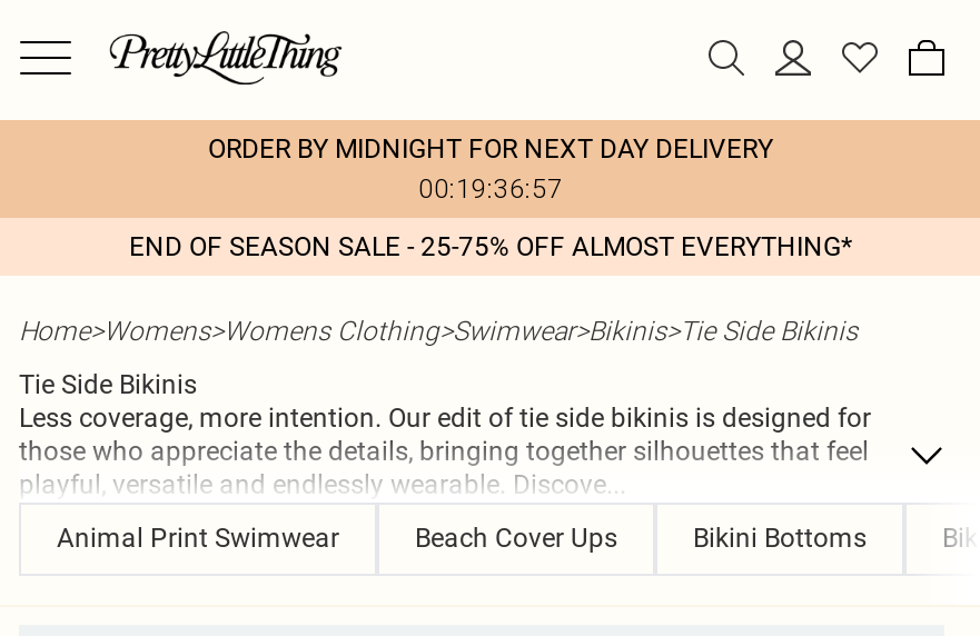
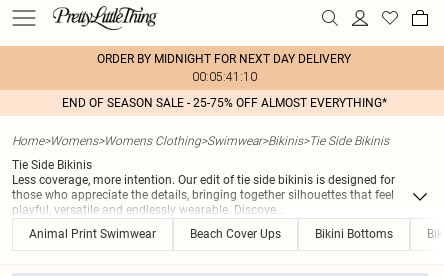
[418,171,563,205] 00:19:36:57 -> [191,69,256,84] 00:05:41:10

